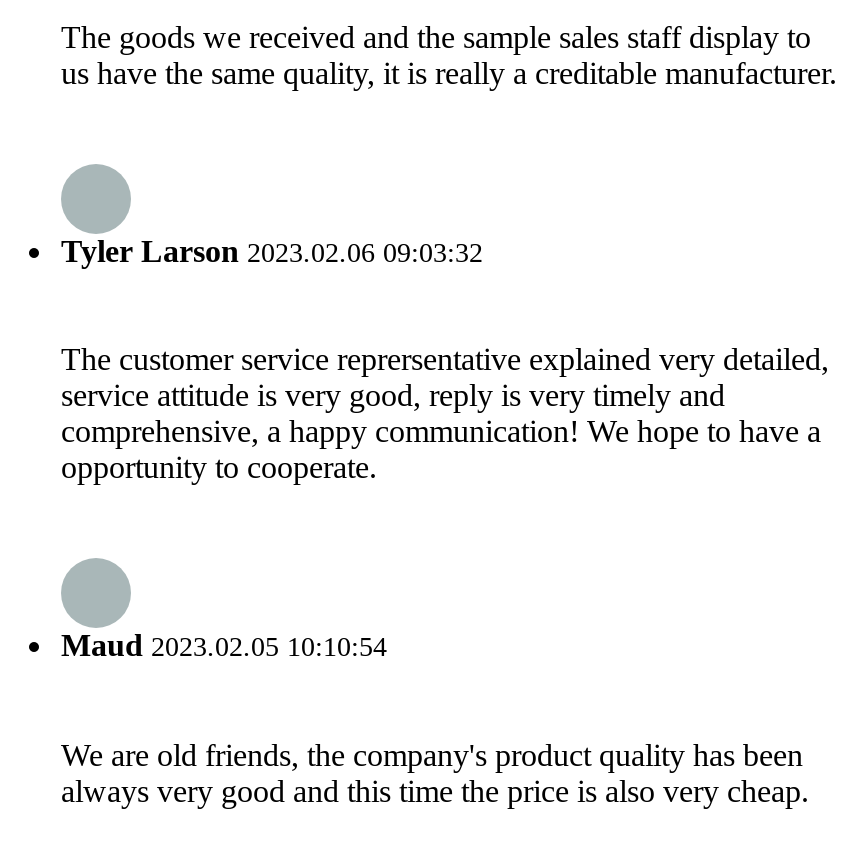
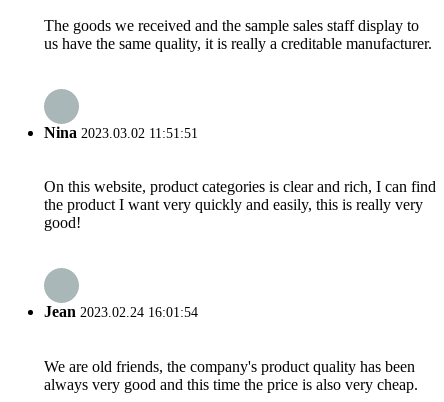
[61,234,483,268] Tyler Larson 2023.02.06 09:03:32 -> [44,124,198,141] Nina 2023.03.02 11:51:51
[61,342,829,484] The customer service reprersentative explained very detailed, | service attitude is very good, reply is very timely and | comprehensive, a happy communication! We hope to have a | opportunity to cooperate. -> [44,178,436,231] On this website, product categories is clear and rich, I can find | the product I want very quickly and easily, this is really very | good!
[61,629,387,663] Maud 2023.02.05 10:10:54 -> [44,303,198,320] Jean 2023.02.24 16:01:54

